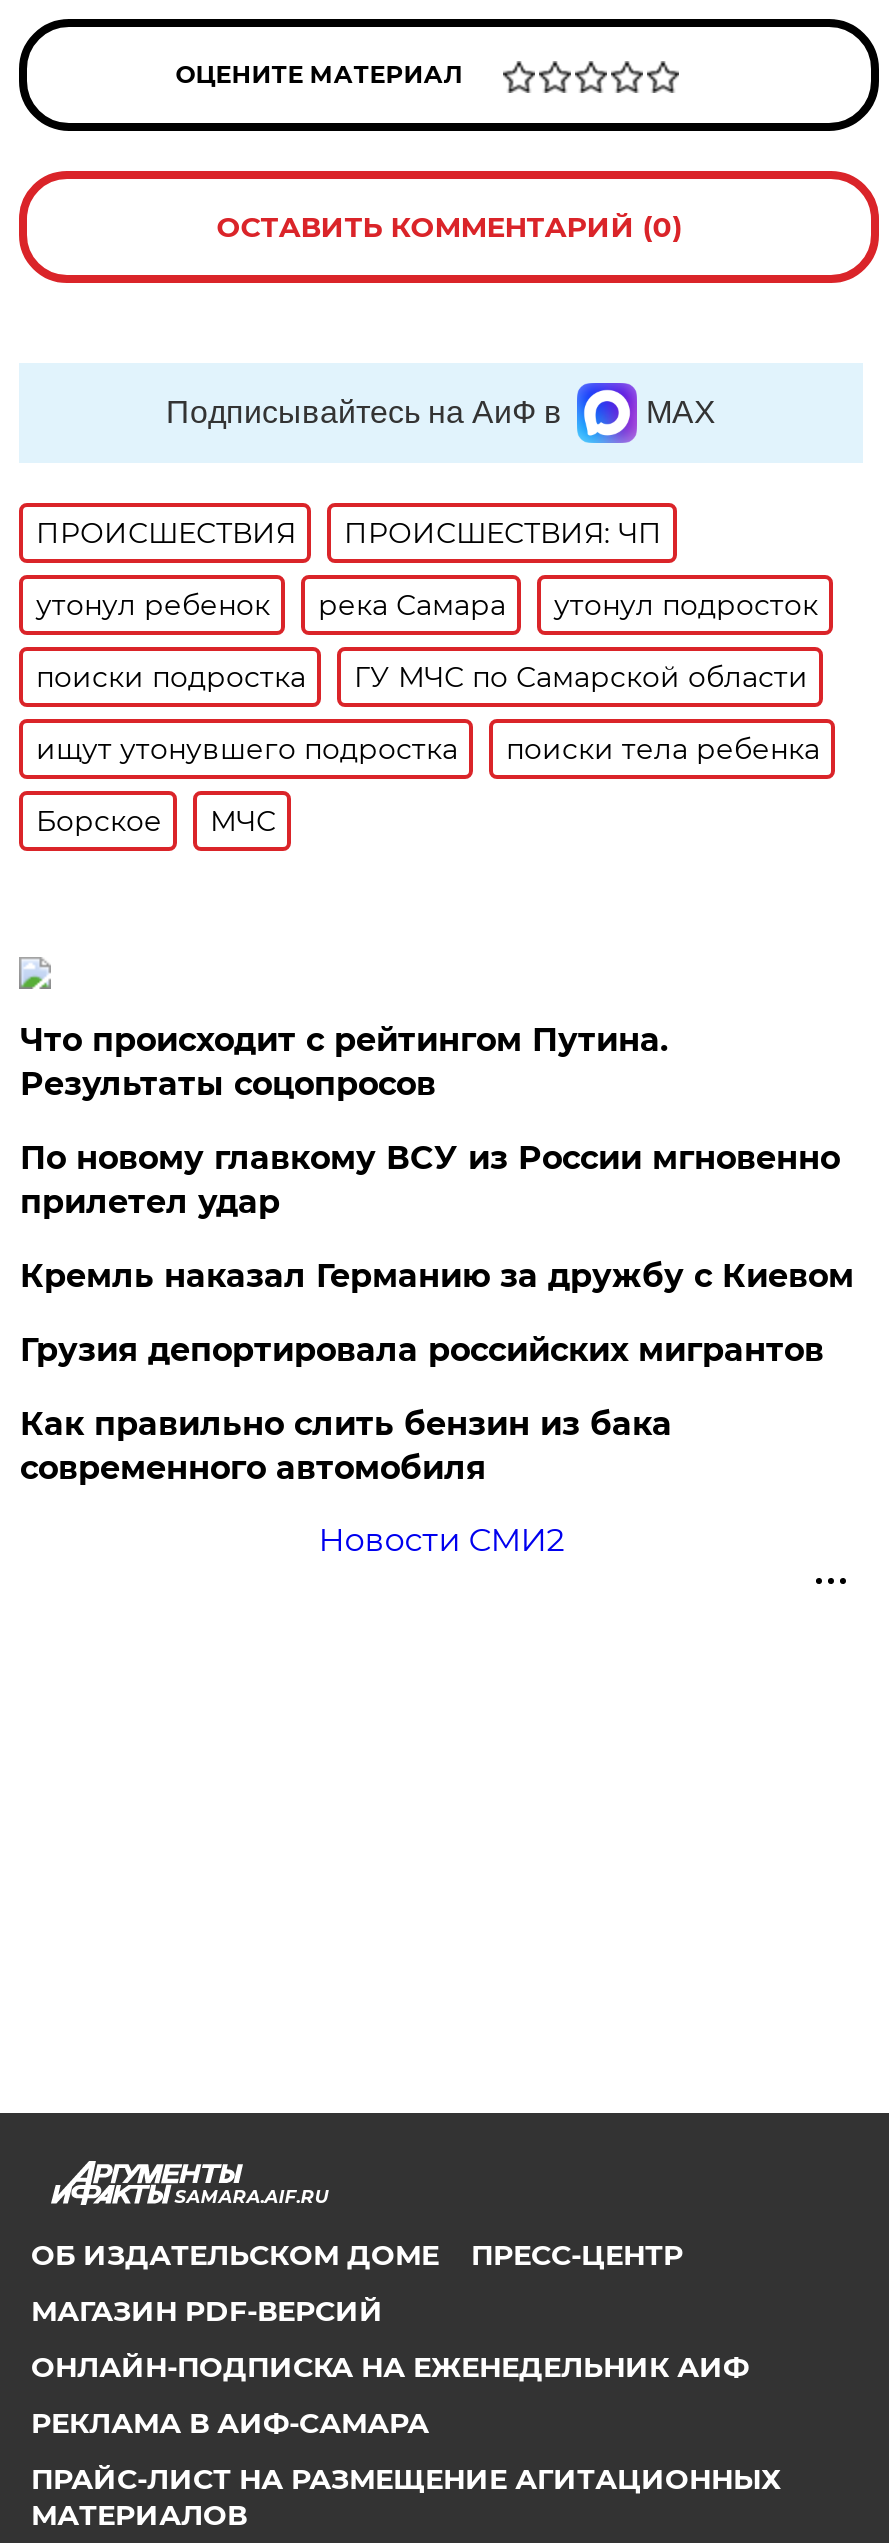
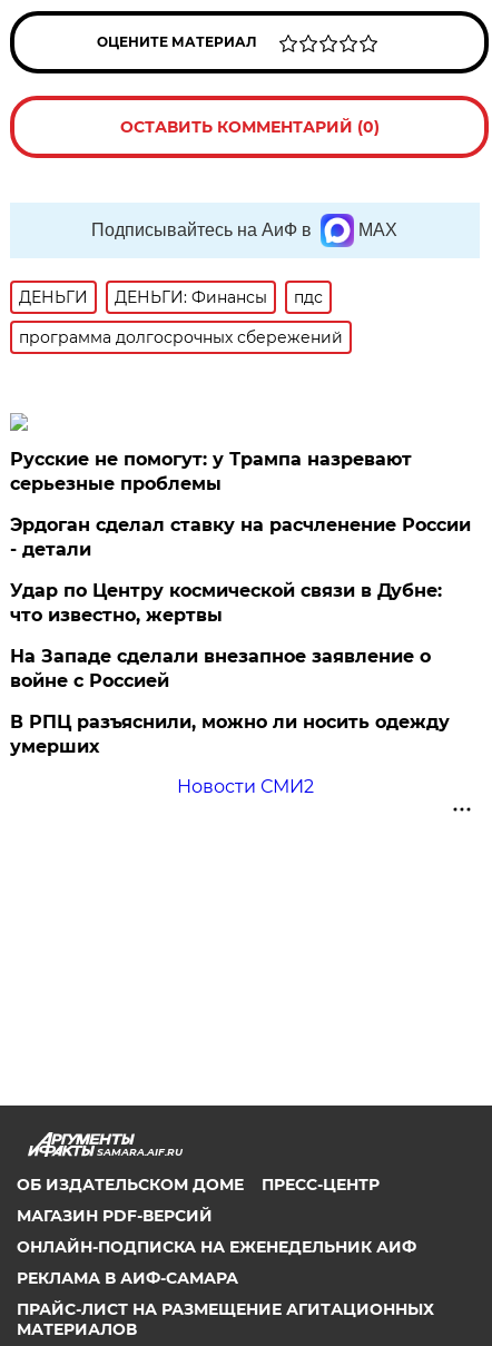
[36,515,820,839] ПРОИСШЕСТВИЯ | ПРОИСШЕСТВИЯ: ЧП | утонул ребенок | река Самара | утонул подросток | поиски подростка | ГУ МЧС по Самарской области | ищут утонувшего подростка | поиски тела ребенка | Борское | МЧС -> [19,287,343,347] ДЕНЬГИ | ДЕНЬГИ: Финансы | пдс | программа долгосрочных сбережений
[20,1021,854,1487] Что происходит с рейтингом Путина. | Результаты соцопросов | По новому главкому ВСУ из России мгновенно | прилетел удар | Кремль наказал Германию за дружбу с Киевом | Грузия депортировала российских мигрантов | Как правильно слить бензин из бака | современного автомобиля -> [10,449,471,757] Русские не помогут: у Трампа назревают | серьезные проблемы | Эрдоган сделал ставку на расчленение России | - детали | Удар по Центру космической связи в Дубне: | что известно, жертвы | На Западе сделали внезапное заявление о | войне с Россией | В РПЦ разъяснили, можно ли носить одежду | умерших

